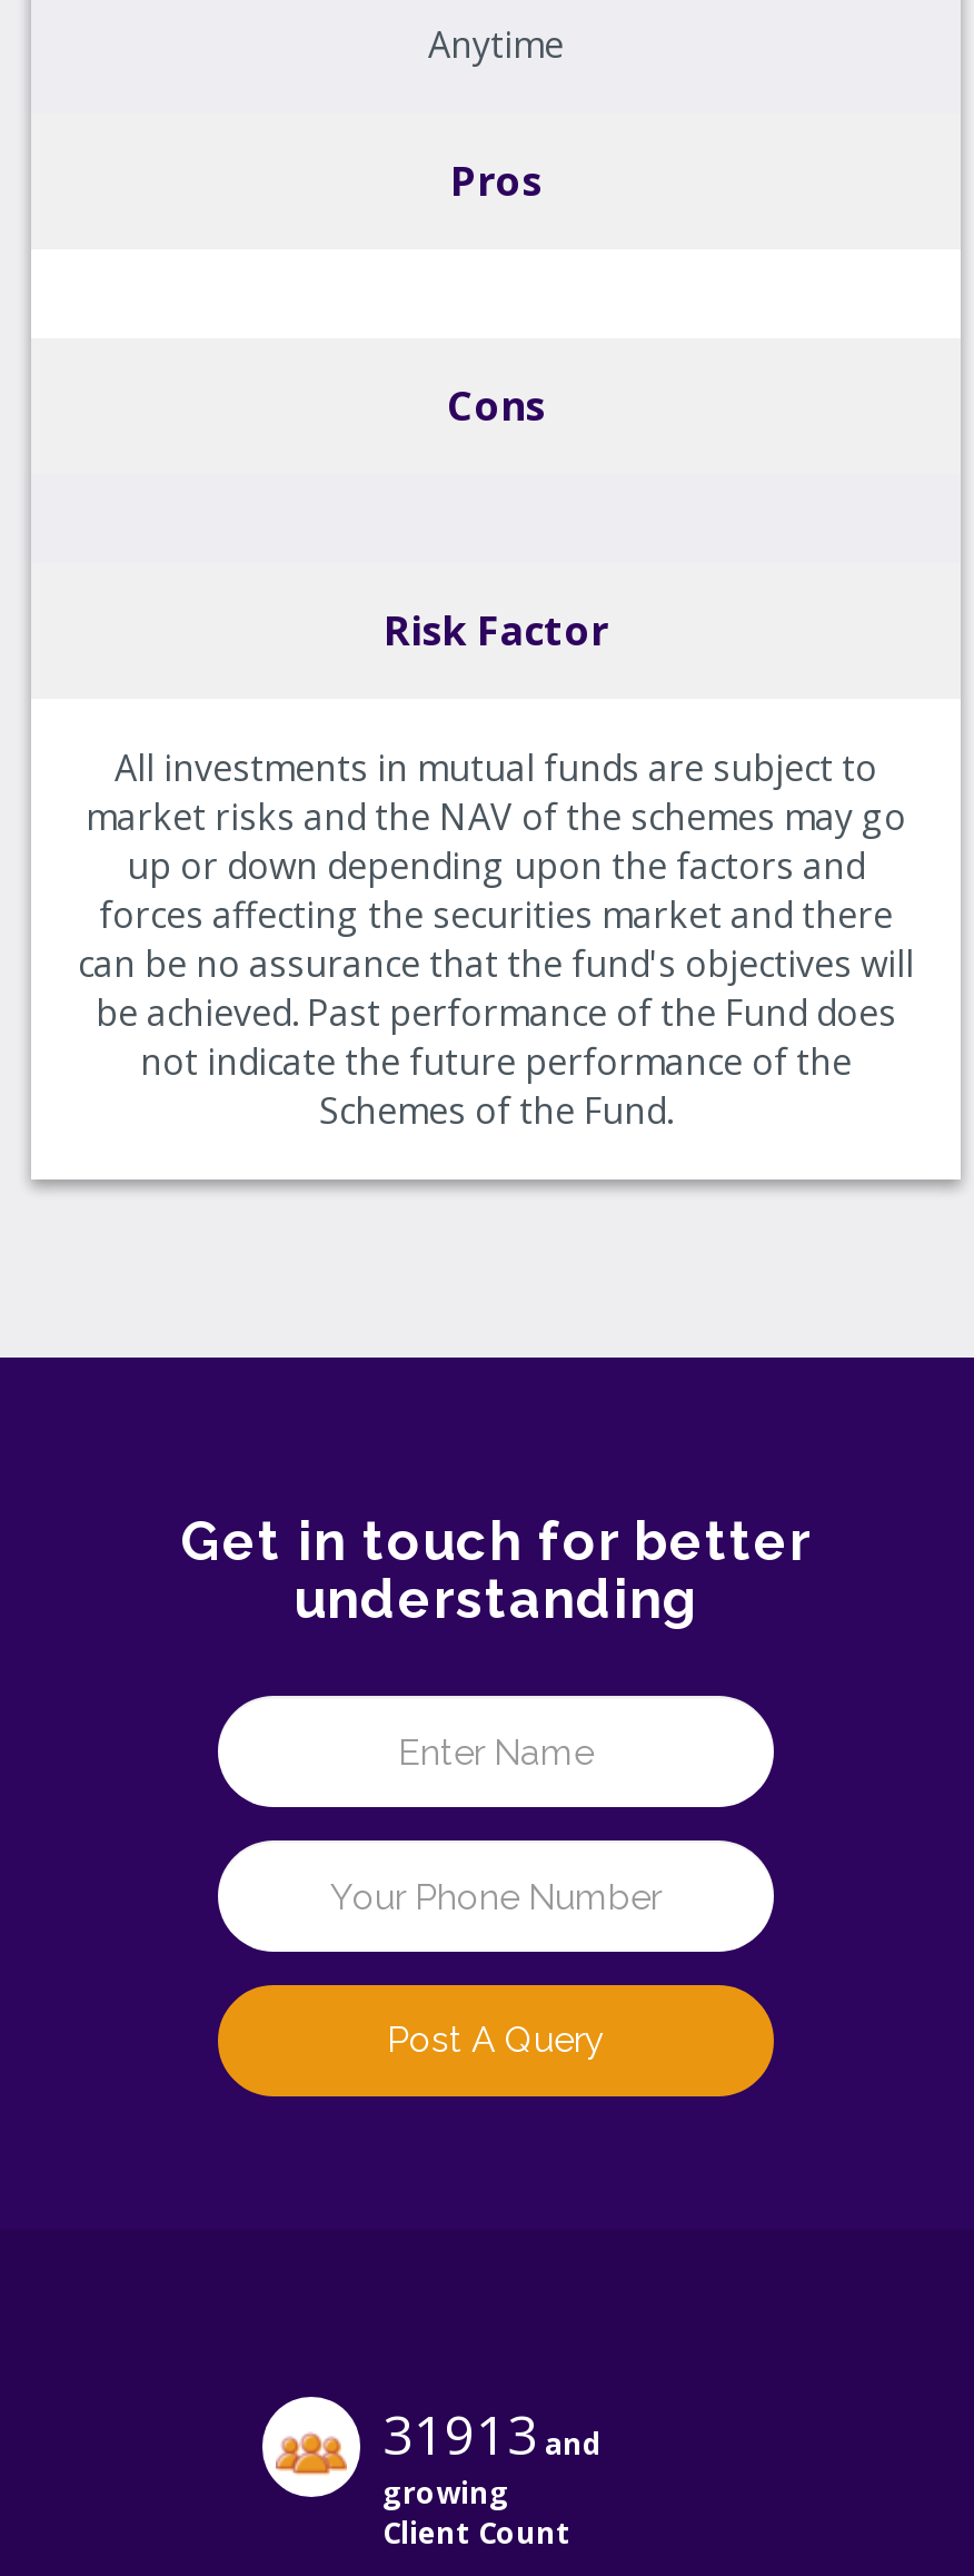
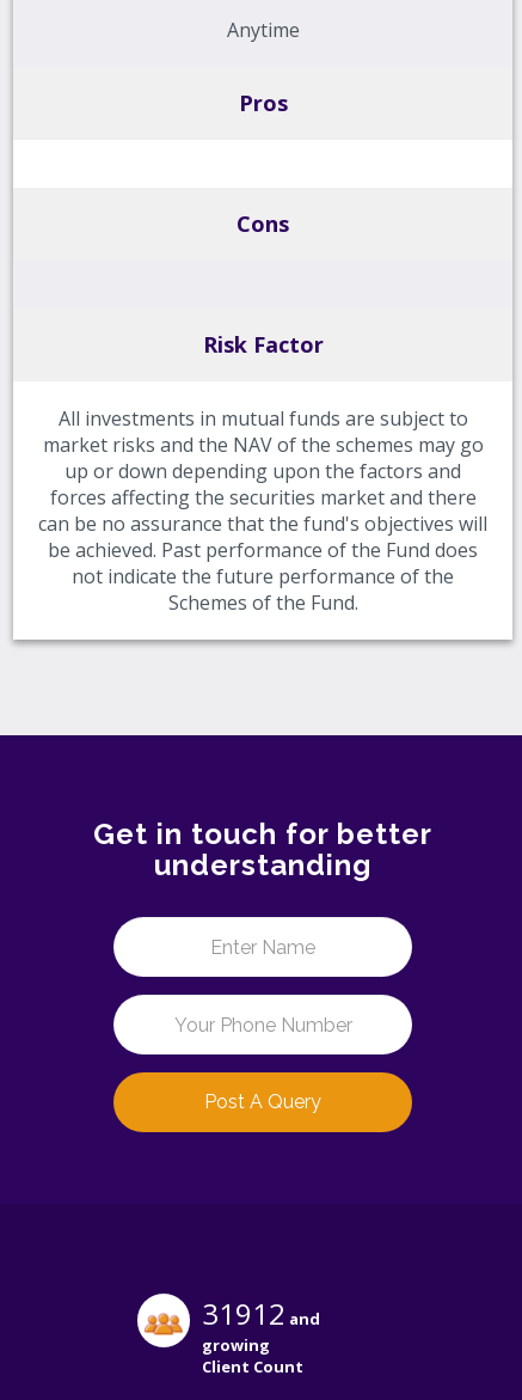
[382,2398,603,2471] 31913 and -> [202,1294,320,1334] 31912 and

